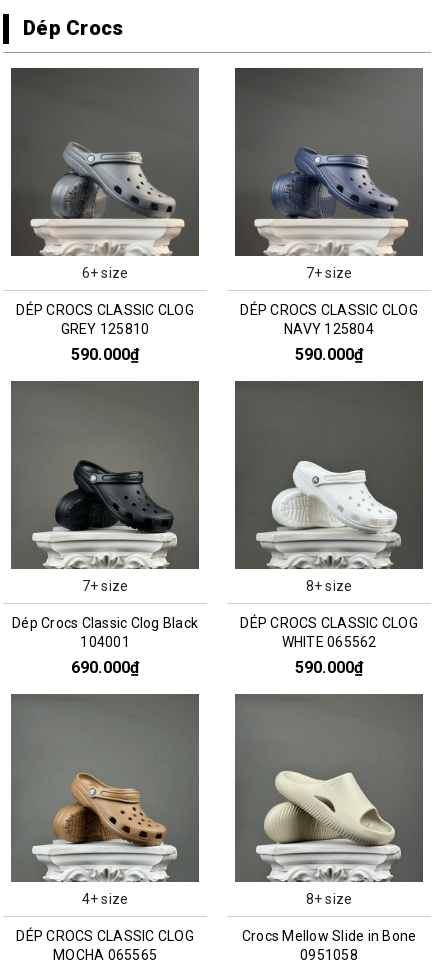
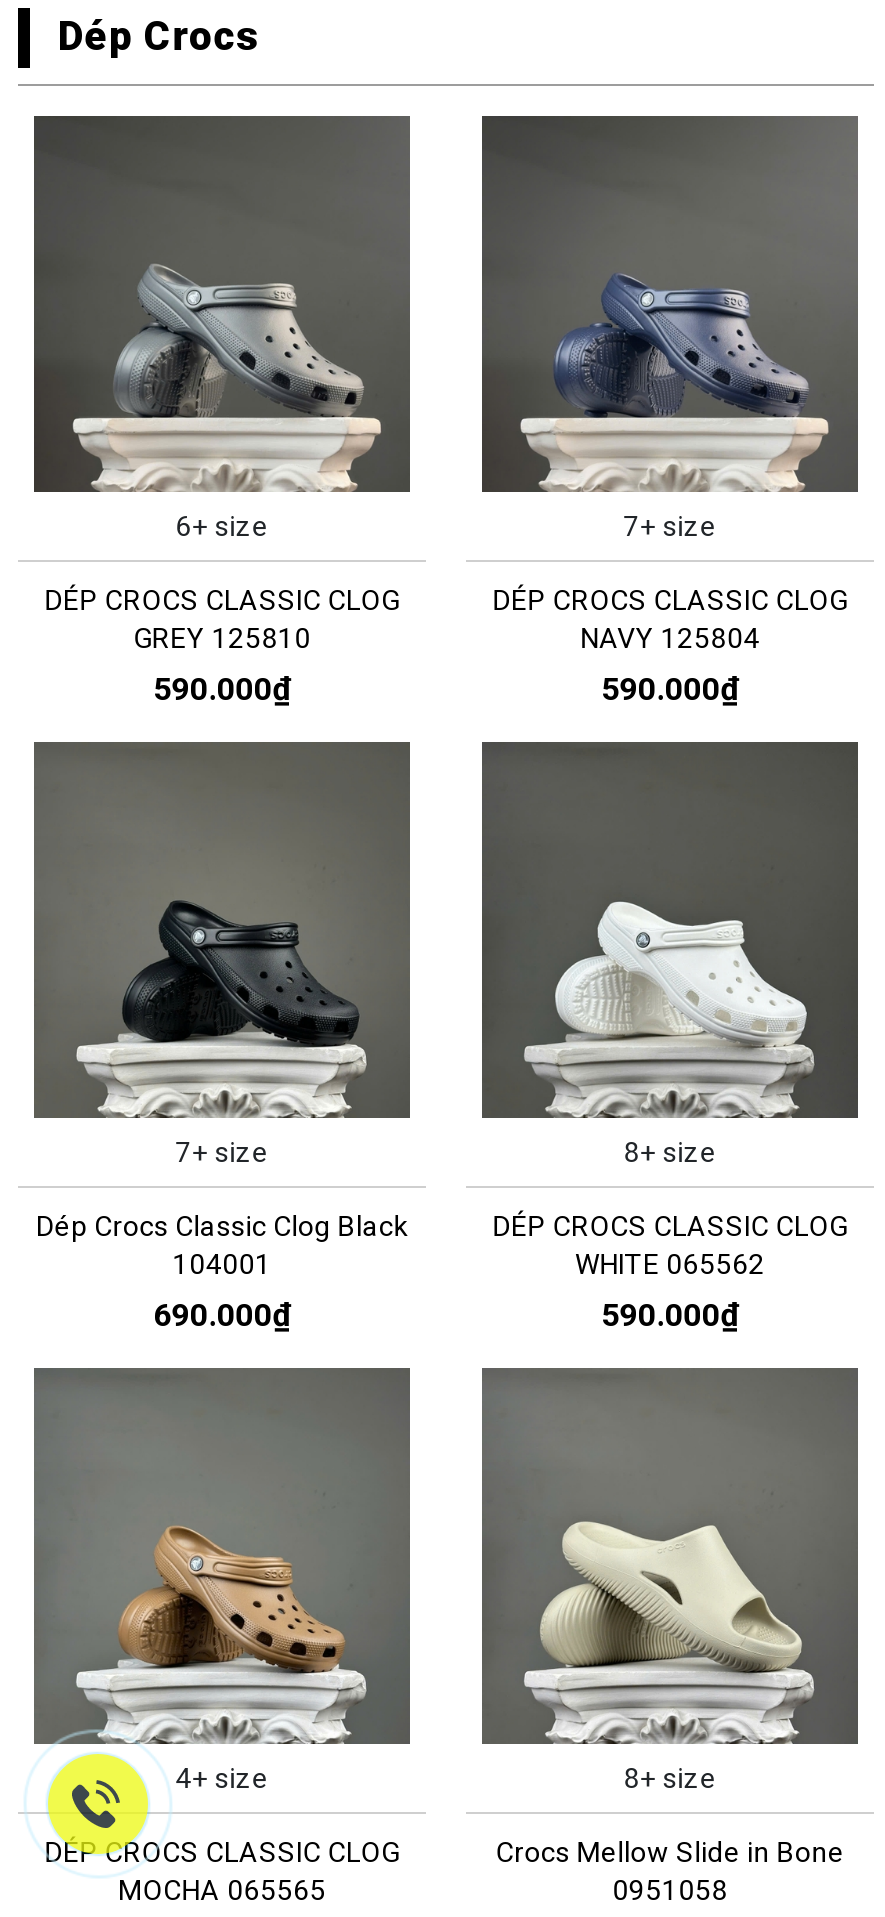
none -> [46,1730,150,1830] [image]

